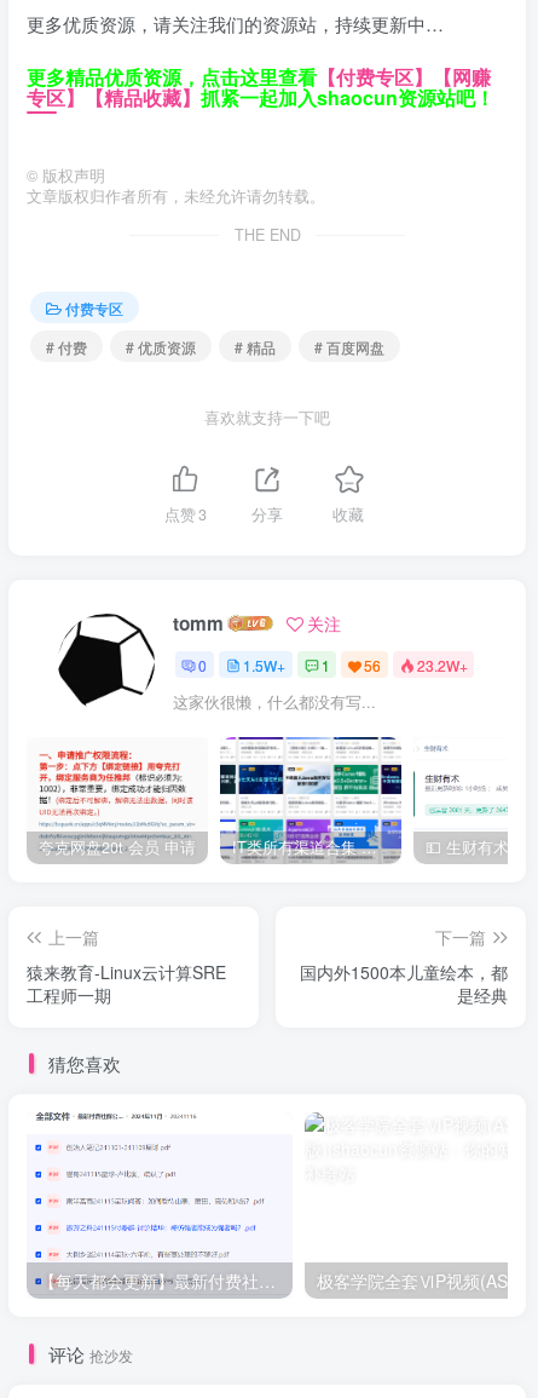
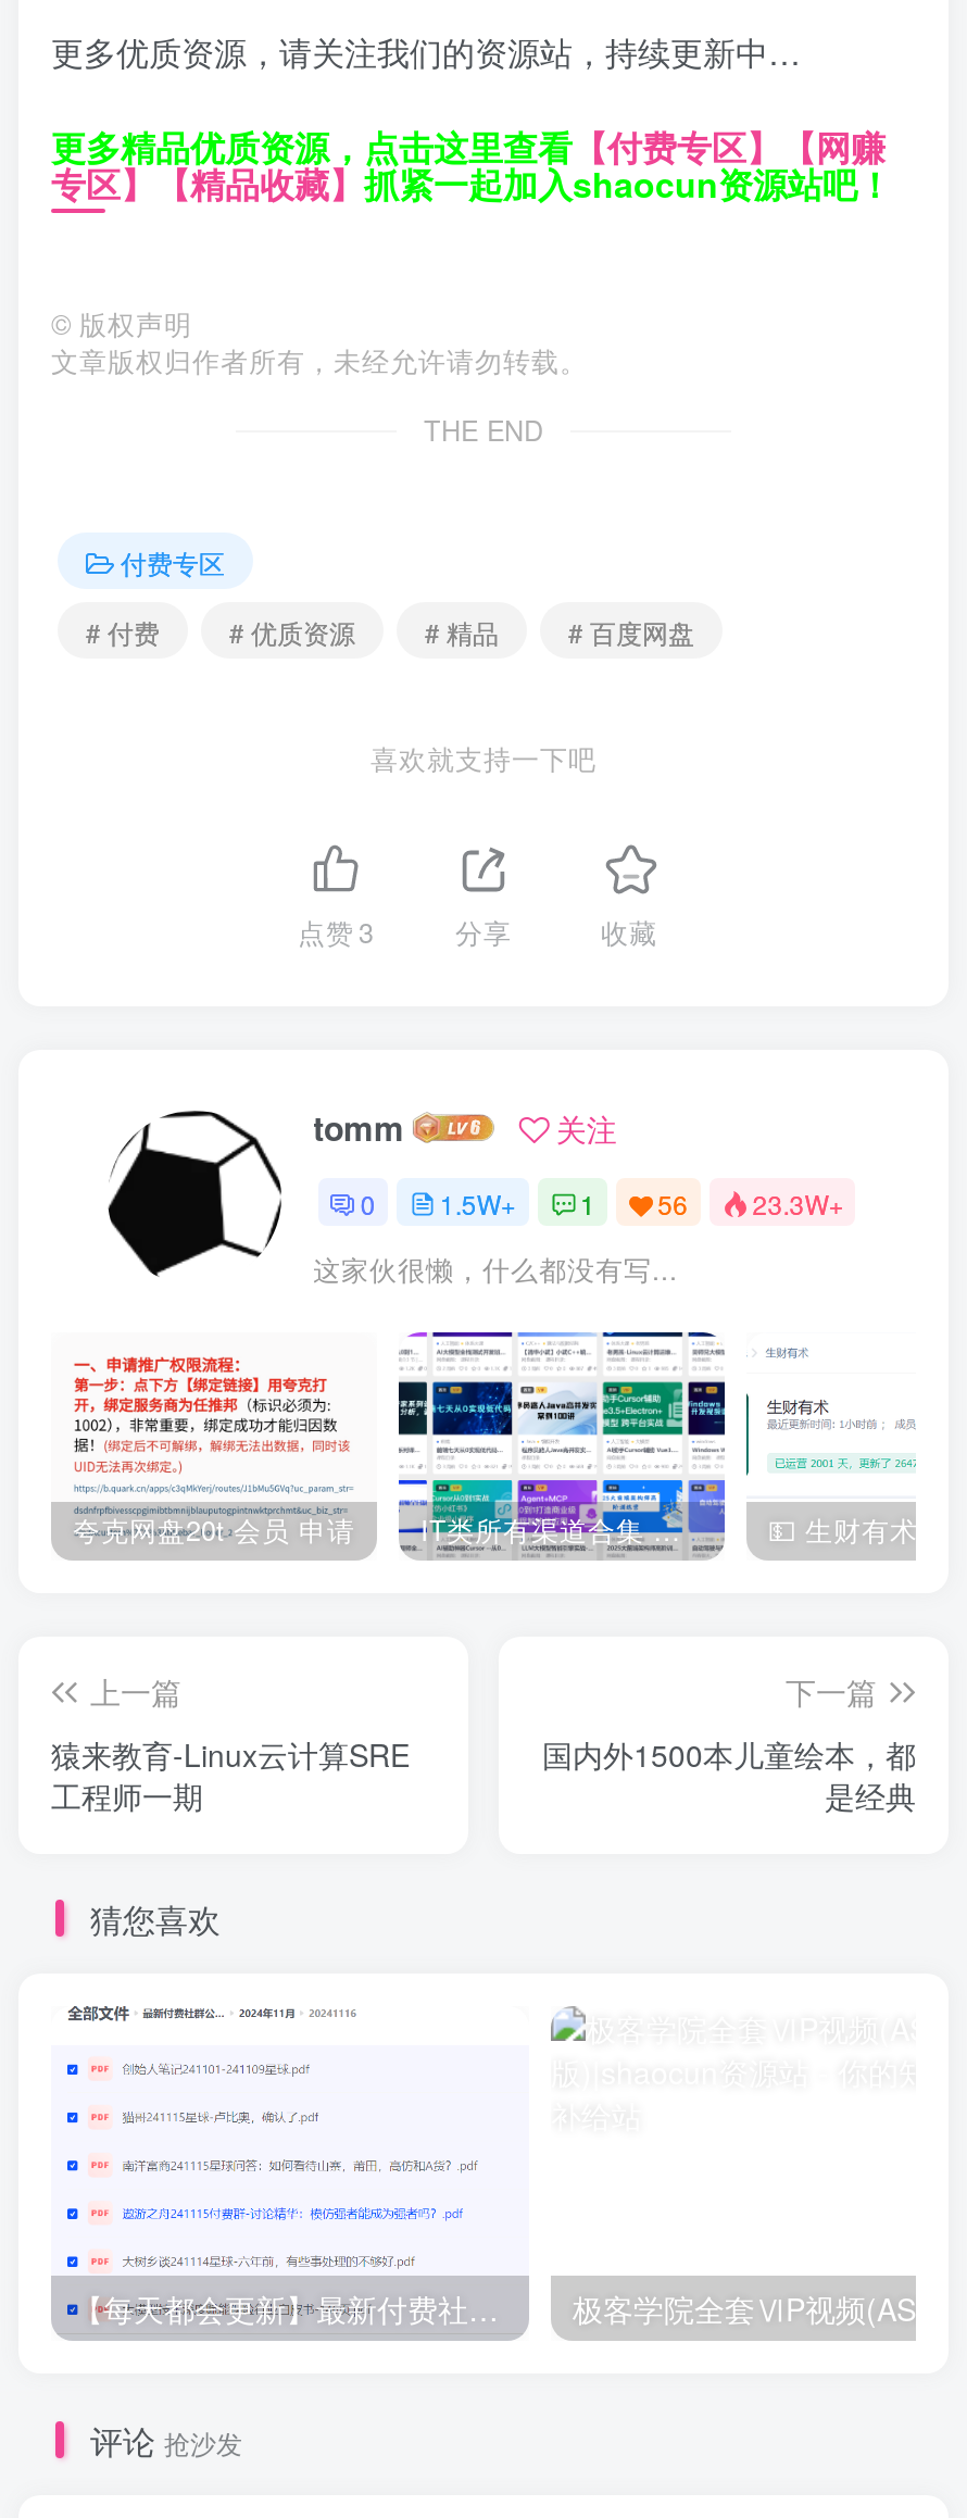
[199,654,468,675] 0 1.5W+ 1 56 23.2W+ -> [360,1184,844,1221] 0 1.5W+ 1 56 23.3W+

